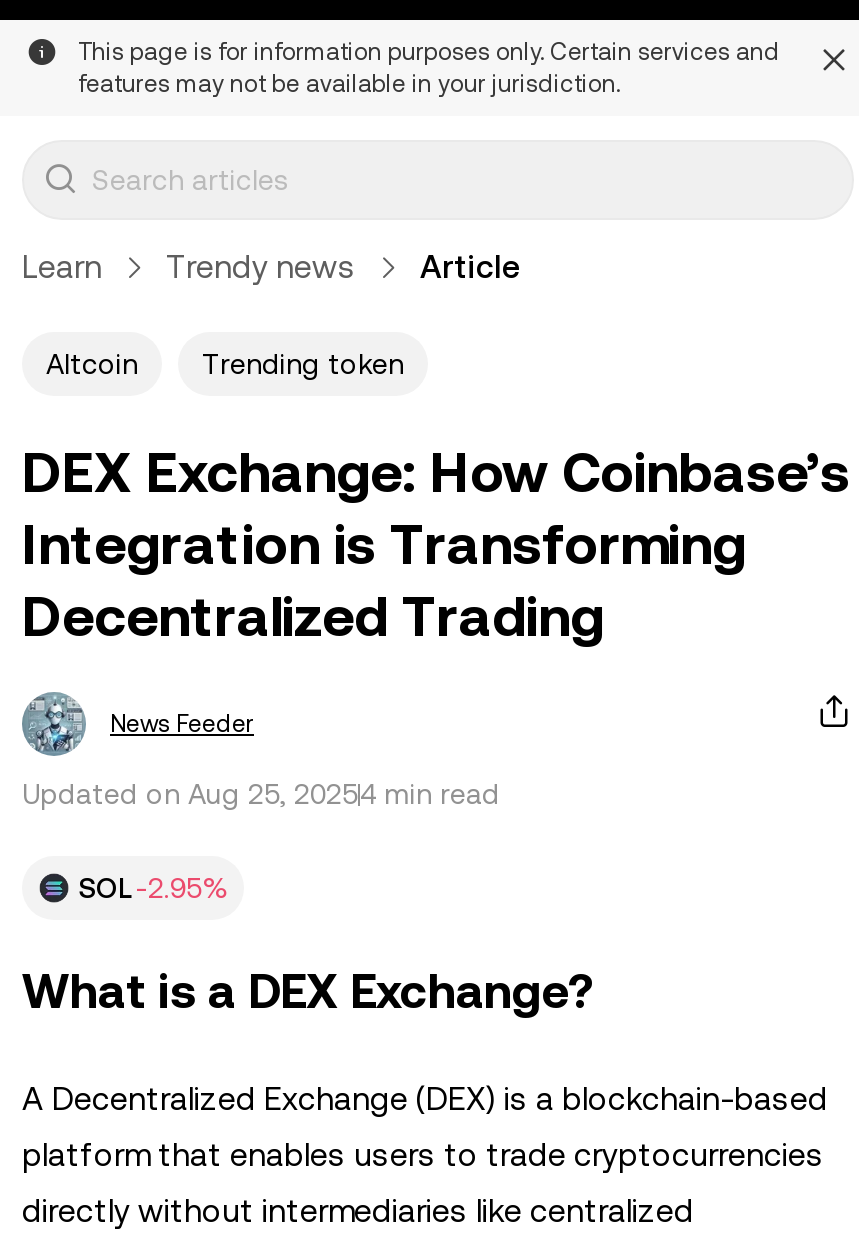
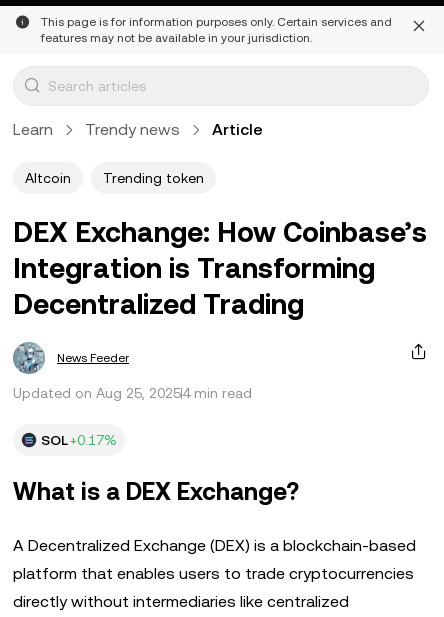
[78,872,228,904] SOL -2.95% -> [41,432,117,448] SOL +0.17%

